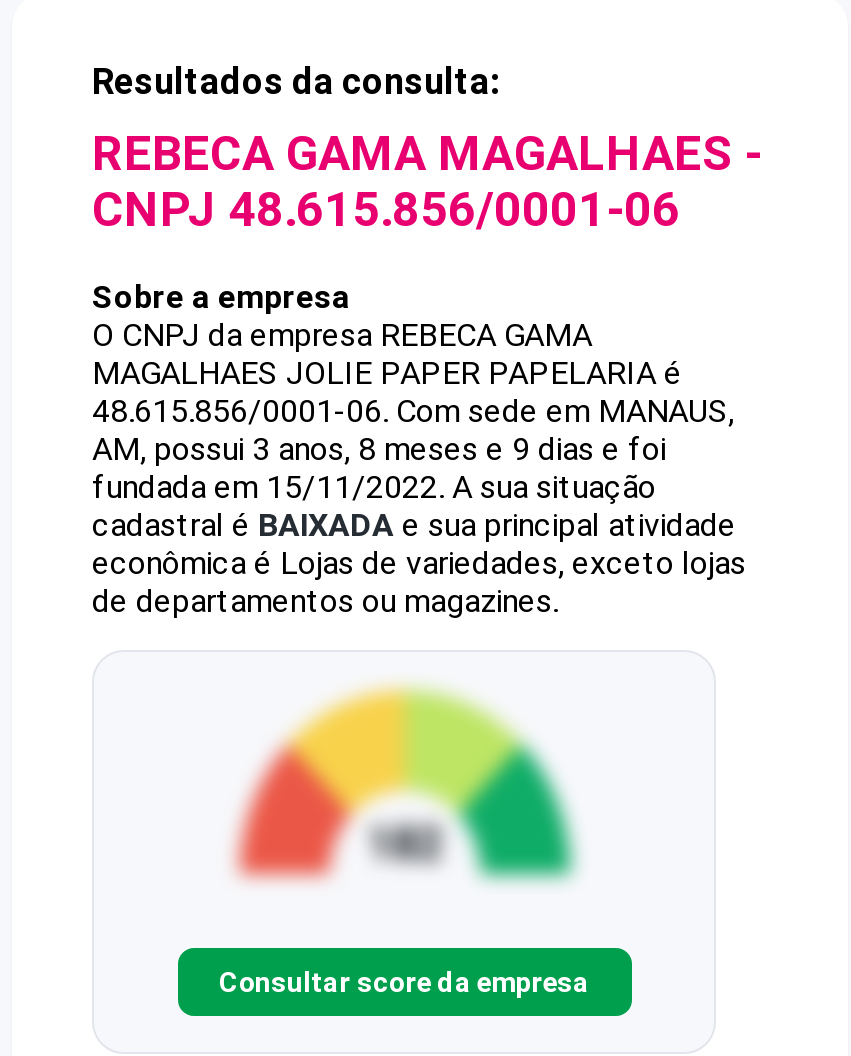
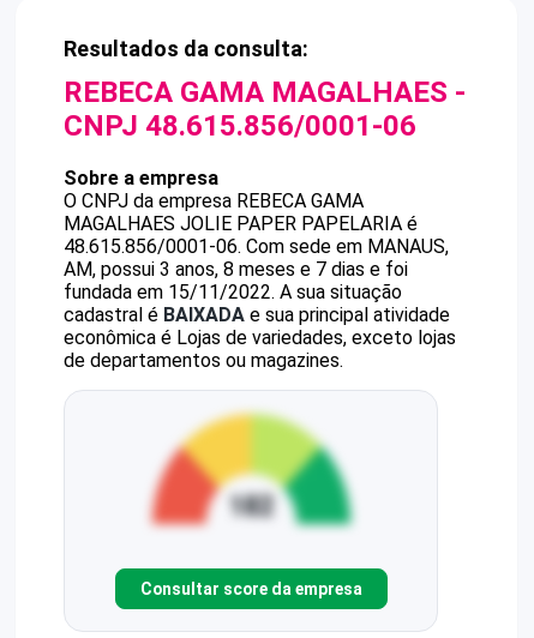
[92,430,666,468] AM, possui 3 anos, 8 meses e 9 dias e foi -> [64,258,408,281] AM, possui 3 anos, 8 meses e 7 dias e foi

